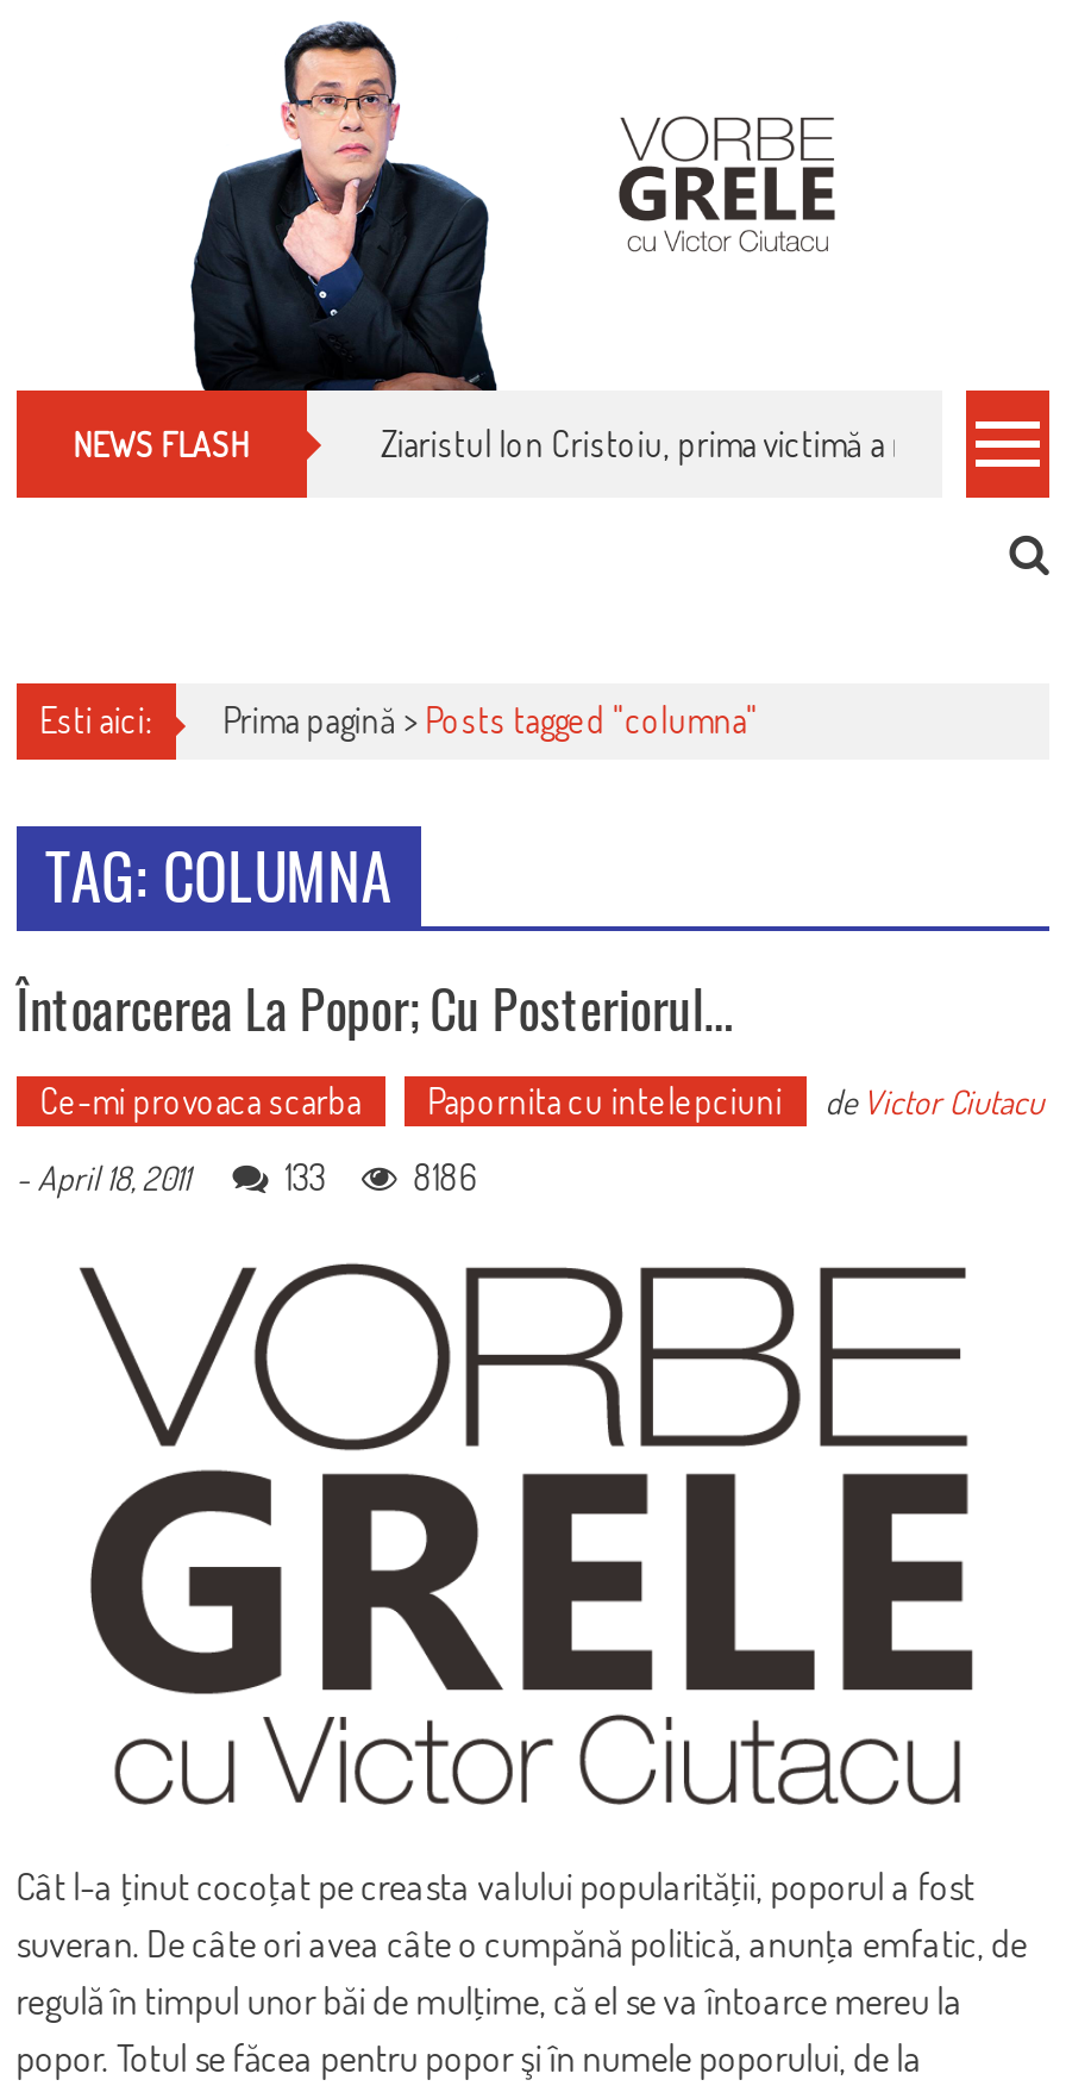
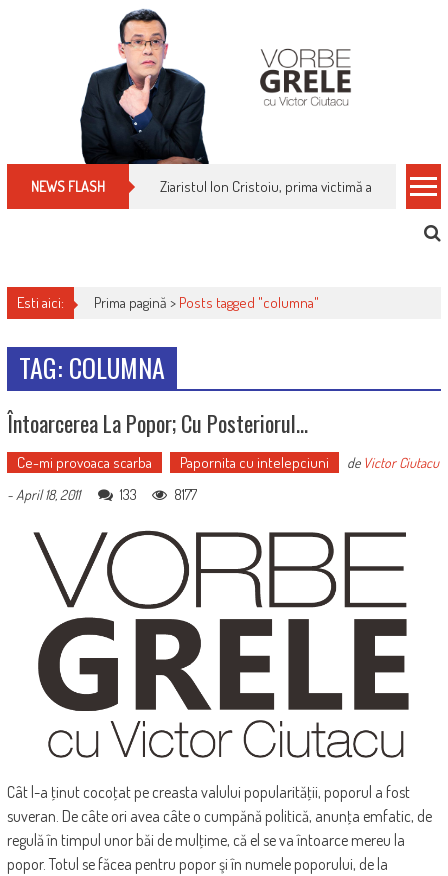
[285,1156,478,1201] 133 8186 -> [120,485,197,504] 133 8177

